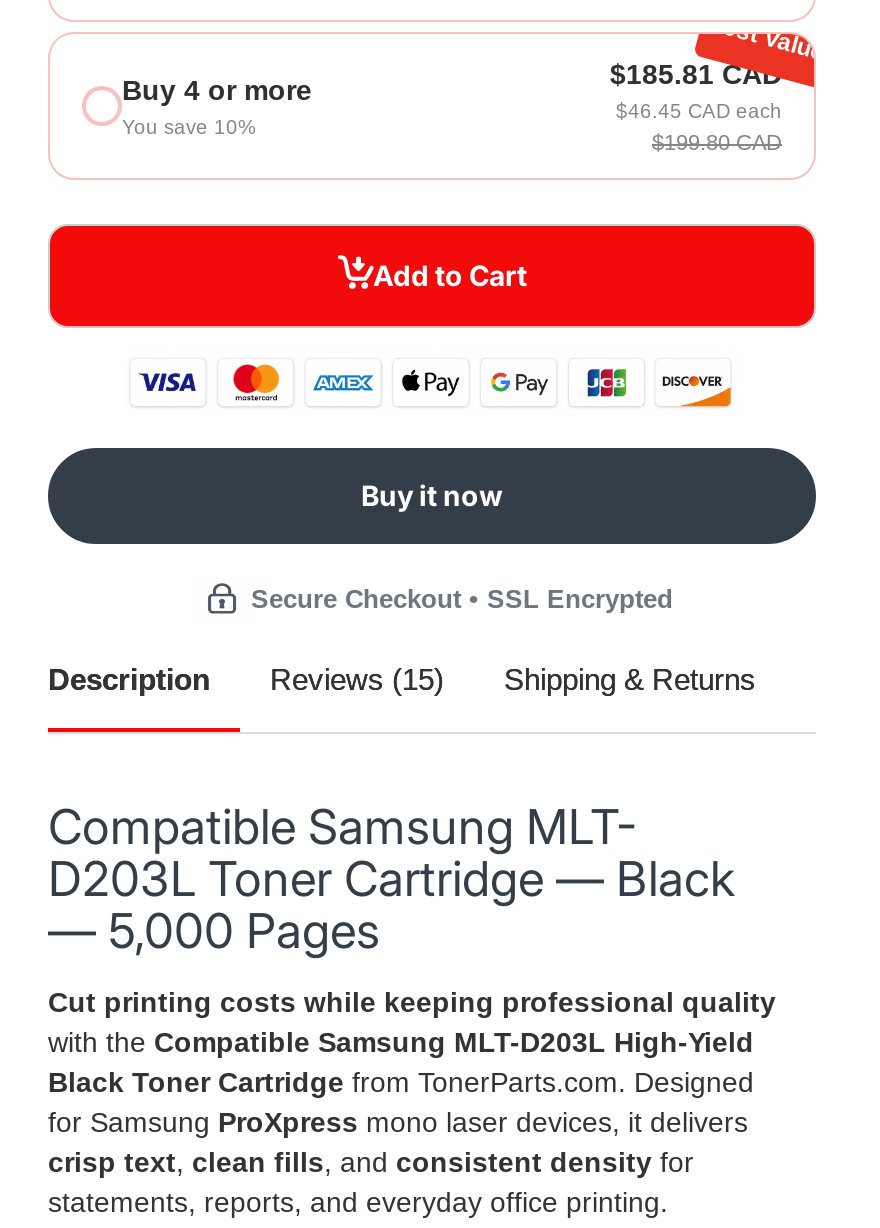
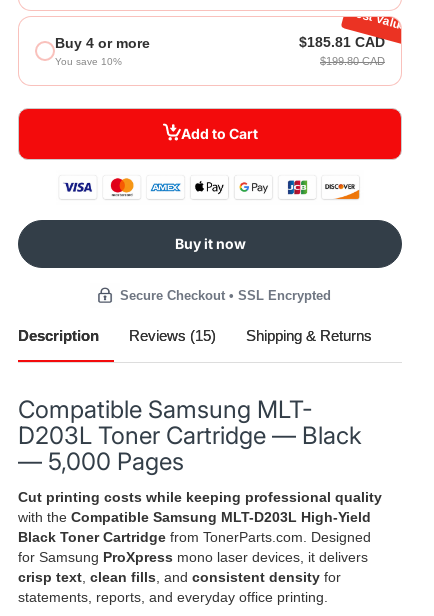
[616,99,782,121] $46.45 CAD each -> none

